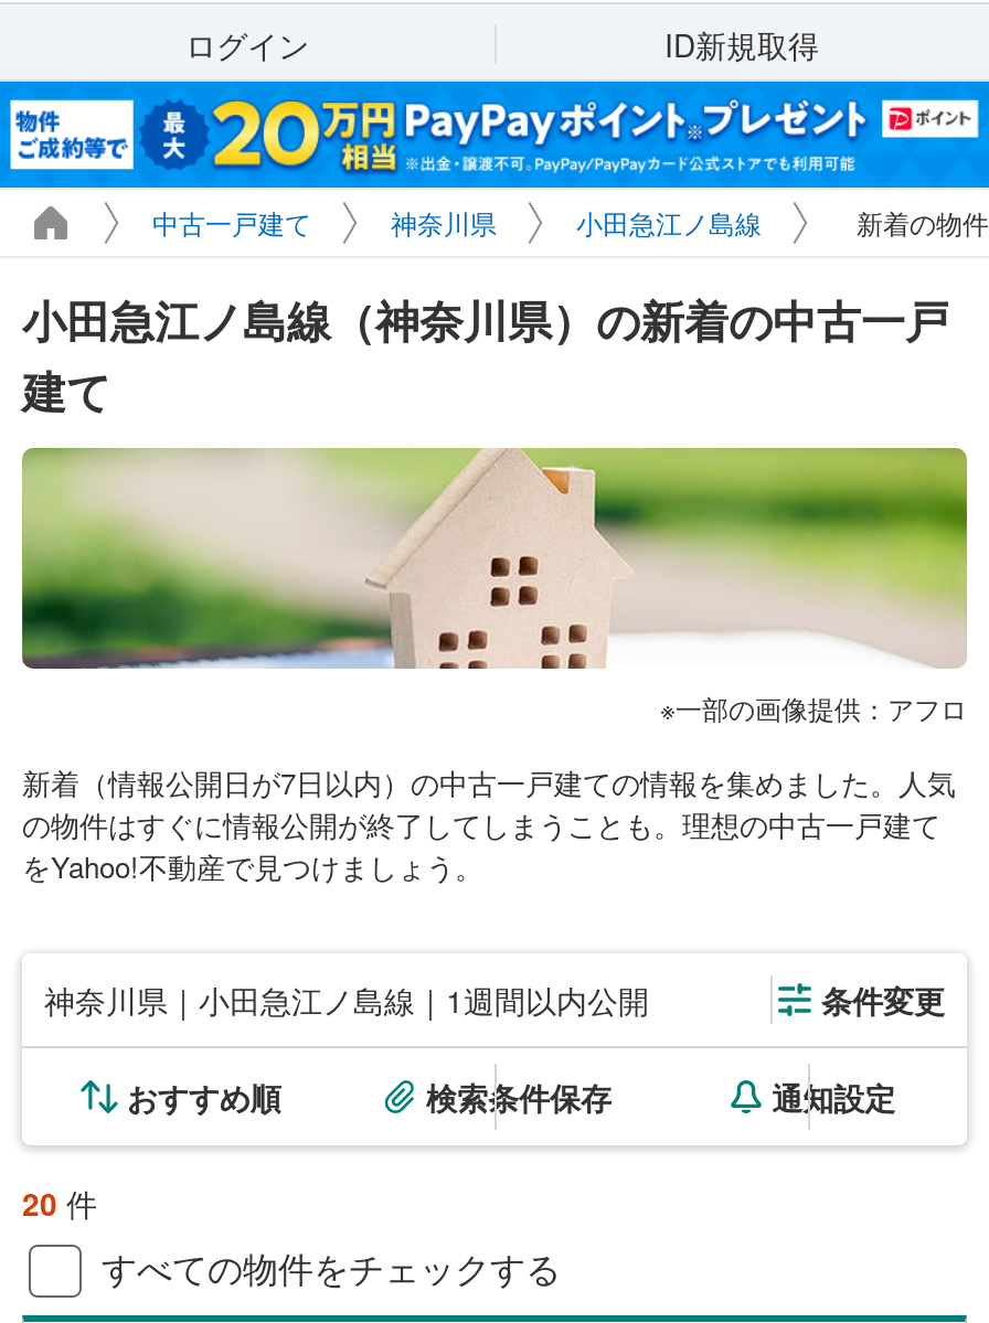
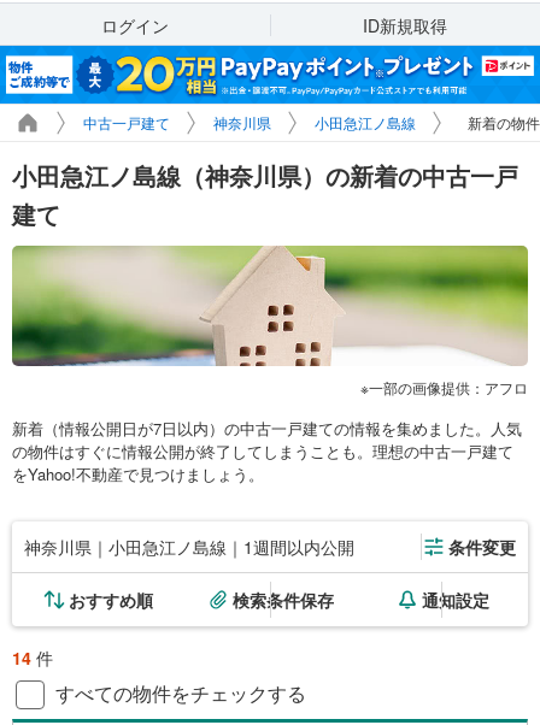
[22,1180,97,1224] 20件 -> [12,645,53,669] 14件

